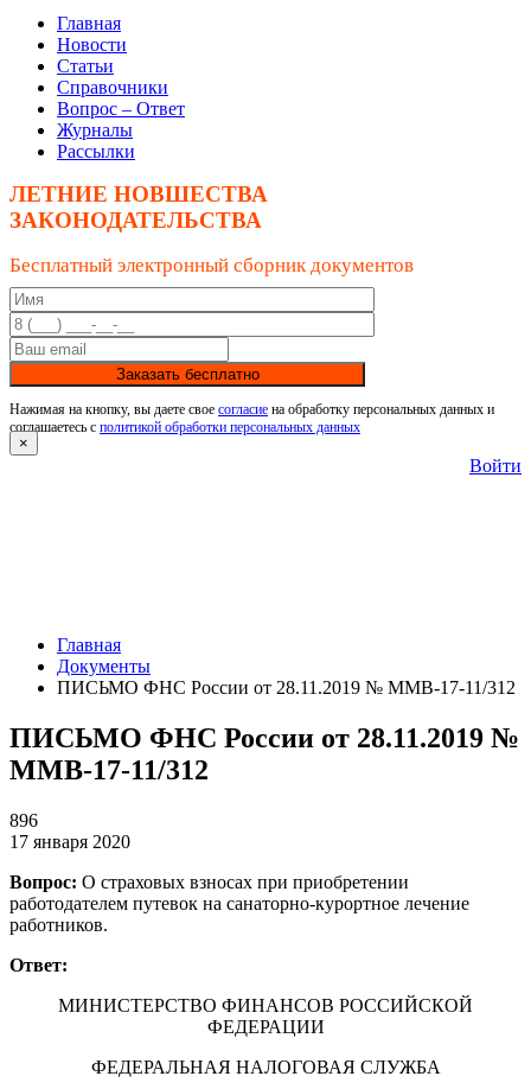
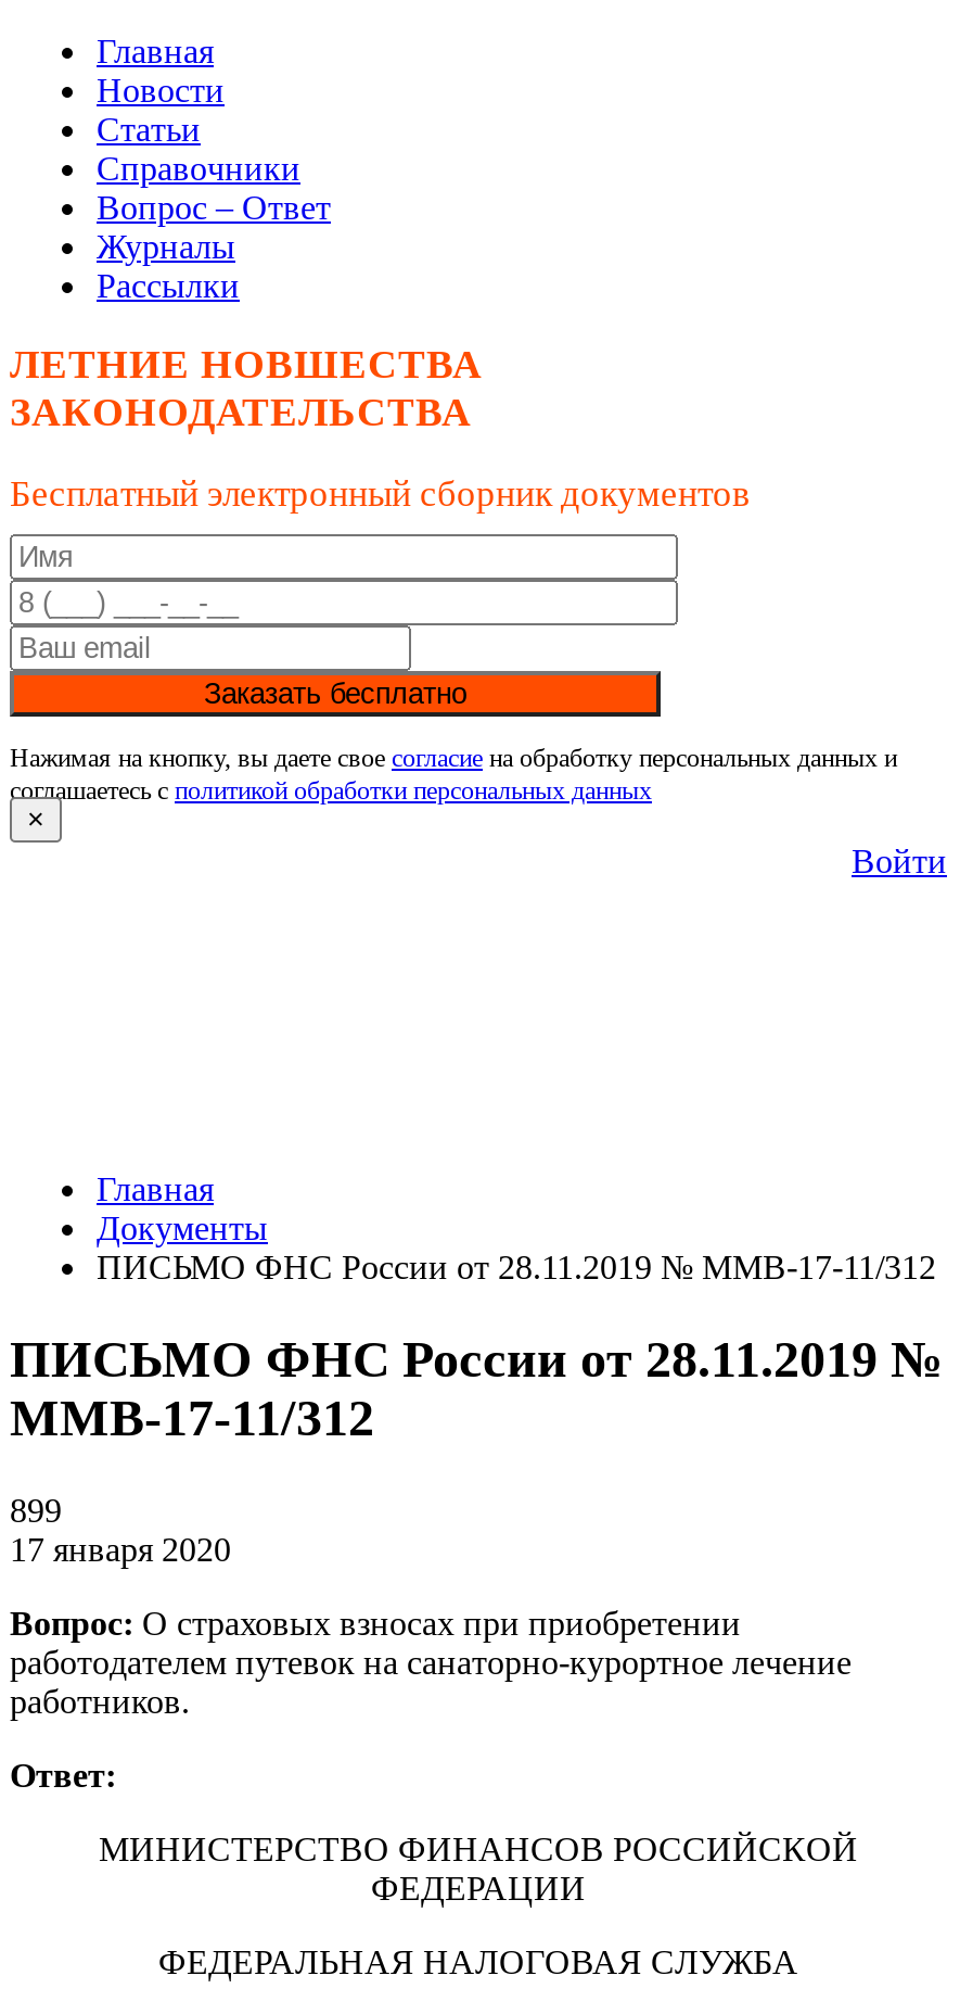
[9,810,38,830] 896 -> [10,1491,62,1528] 899

